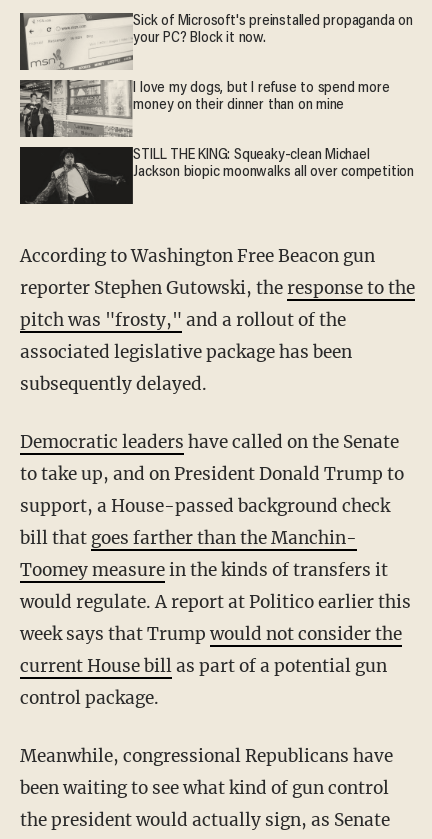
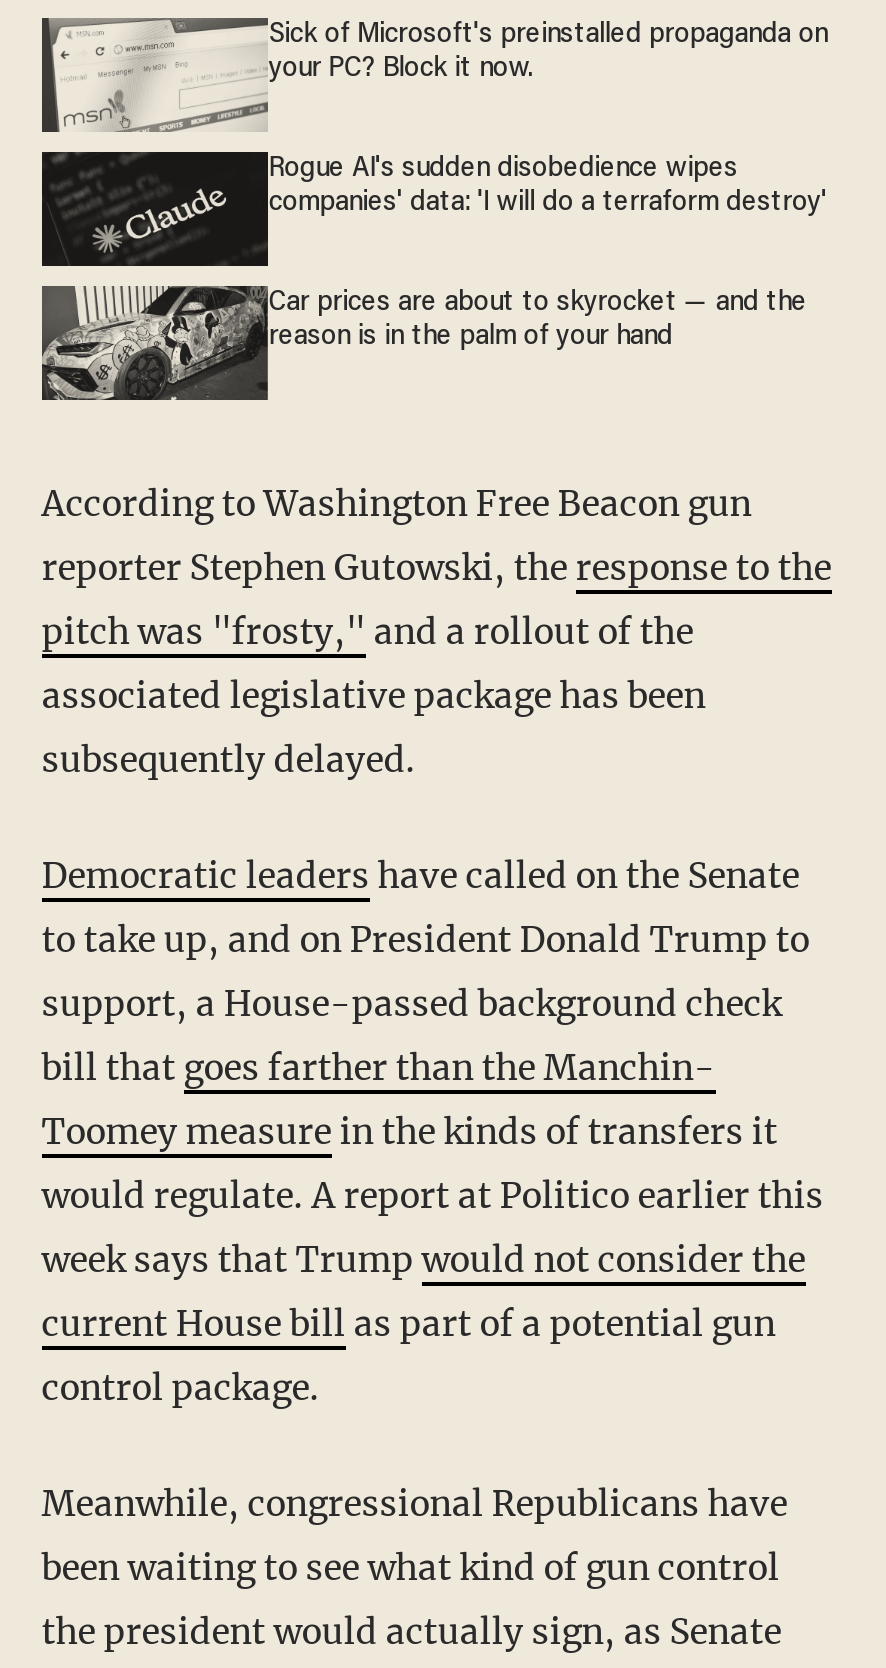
[19,80,390,137] [image] | I love my dogs, but I refuse to spend more | money on their dinner than on mine -> [42,150,827,268] [image] | Rogue AI's sudden disobedience wipes | companies' data: 'I will do a terraform destroy'
[20,146,414,204] [image] | STILL THE KING: Squeaky-clean Michael | Jackson biopic moonwalks all over competition -> [42,284,807,400] [image] | Car prices are about to skyrocket — and the | reason is in the palm of your hand

